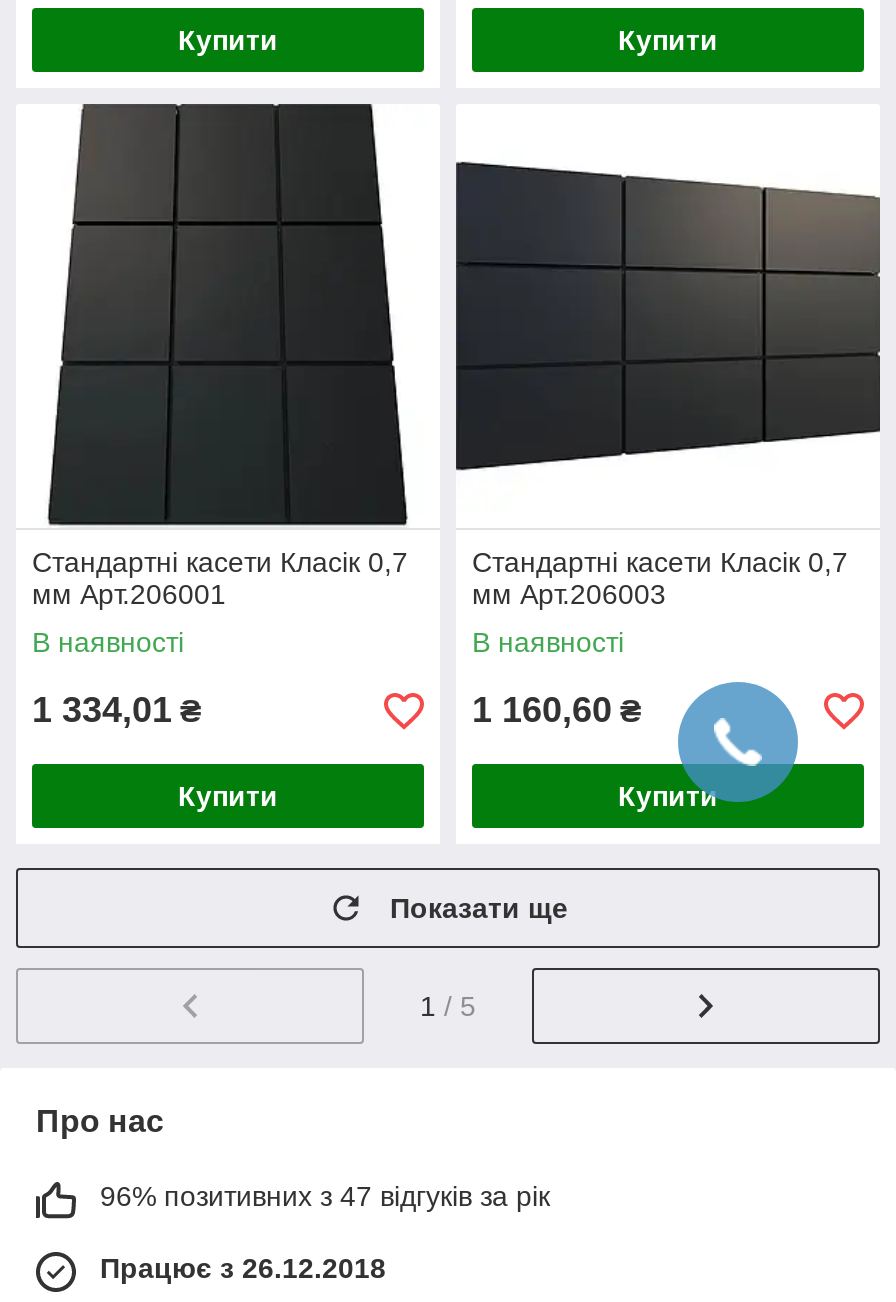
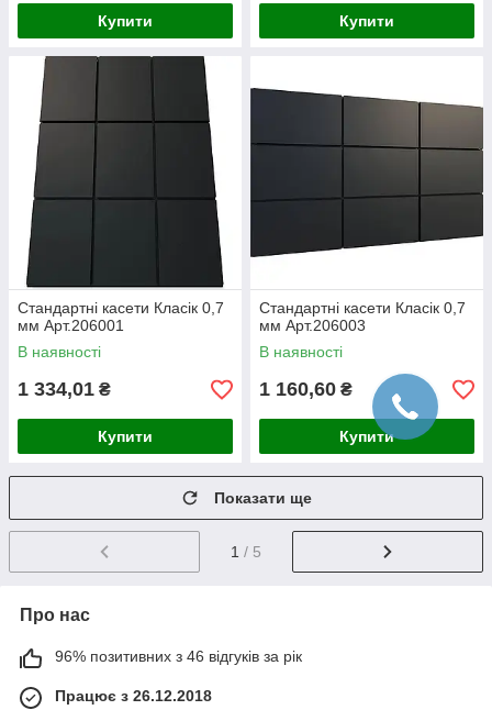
[100,1180,550,1212] 96% позитивних з 47 відгуків за рік -> [55,647,302,665] 96% позитивних з 46 відгуків за рік

